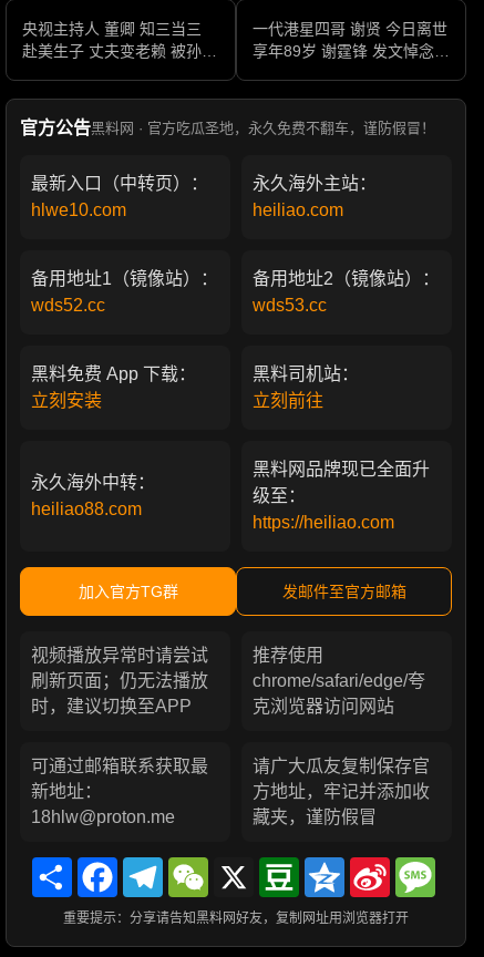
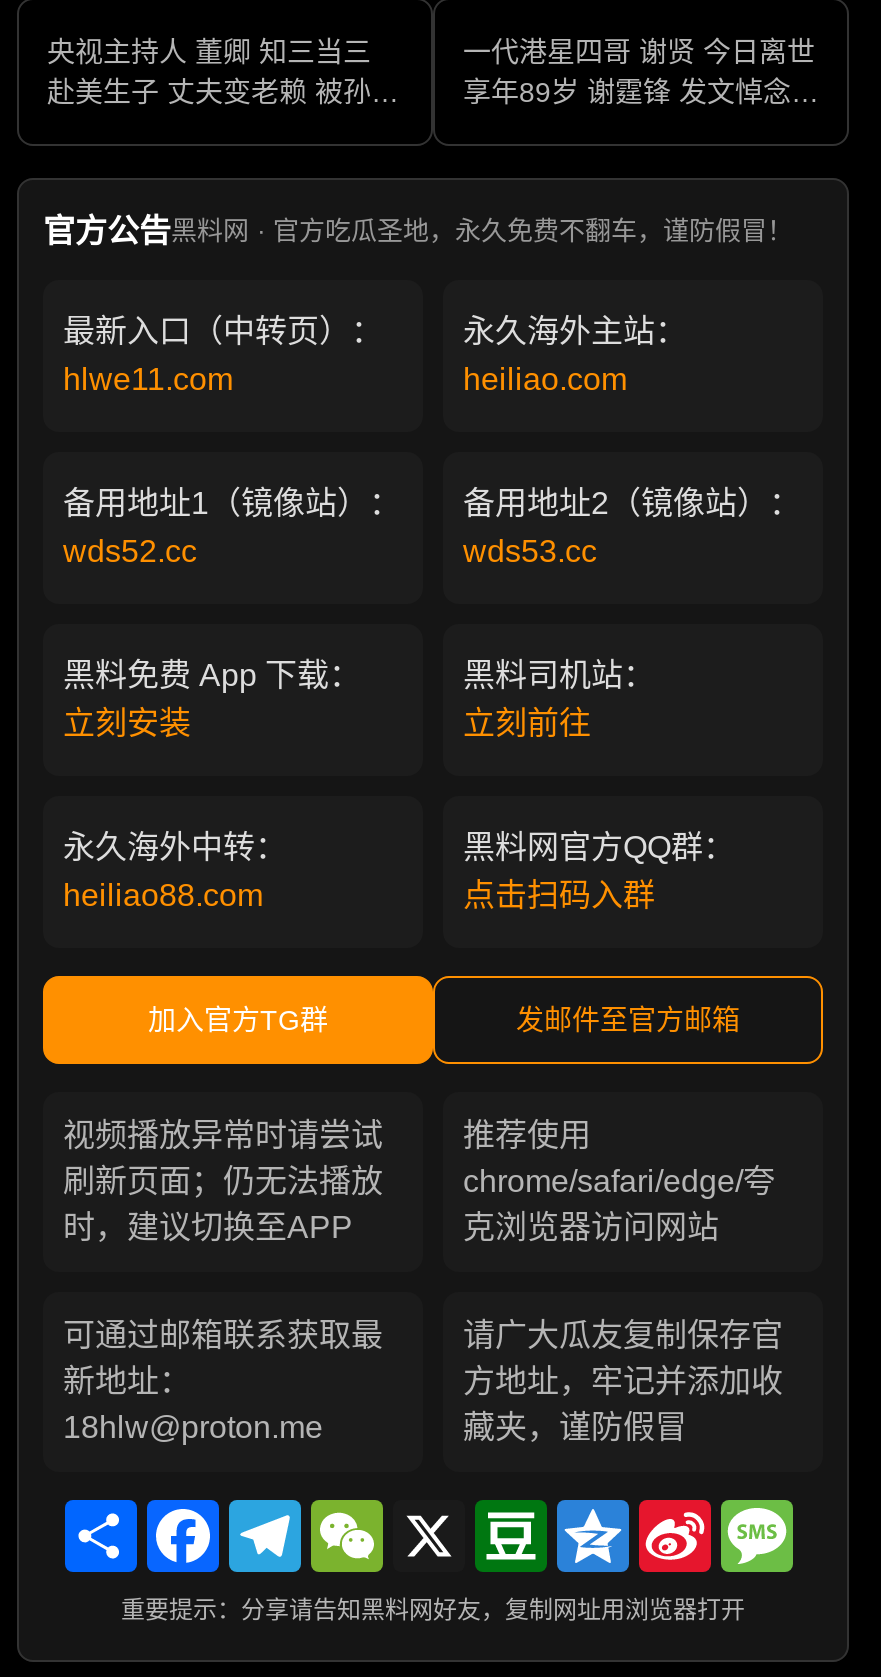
[31,200,126,219] hlwe10.com -> [63,362,233,396] hlwe11.com
[253,459,430,531] 黑料网品牌现已全面升 | 级至： | https://heiliao.com -> [463,830,735,912] 黑料网官方QQ群： | 点击扫码入群

